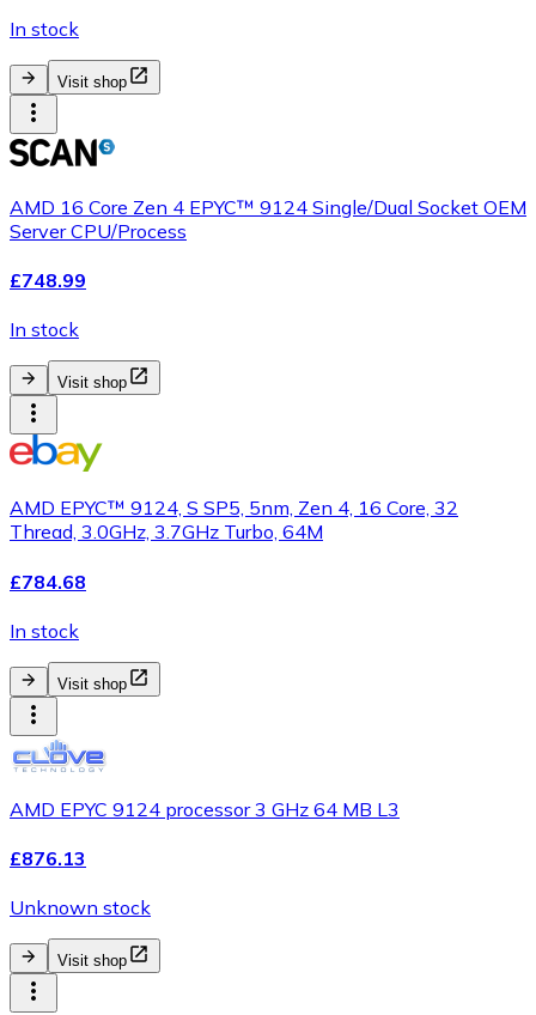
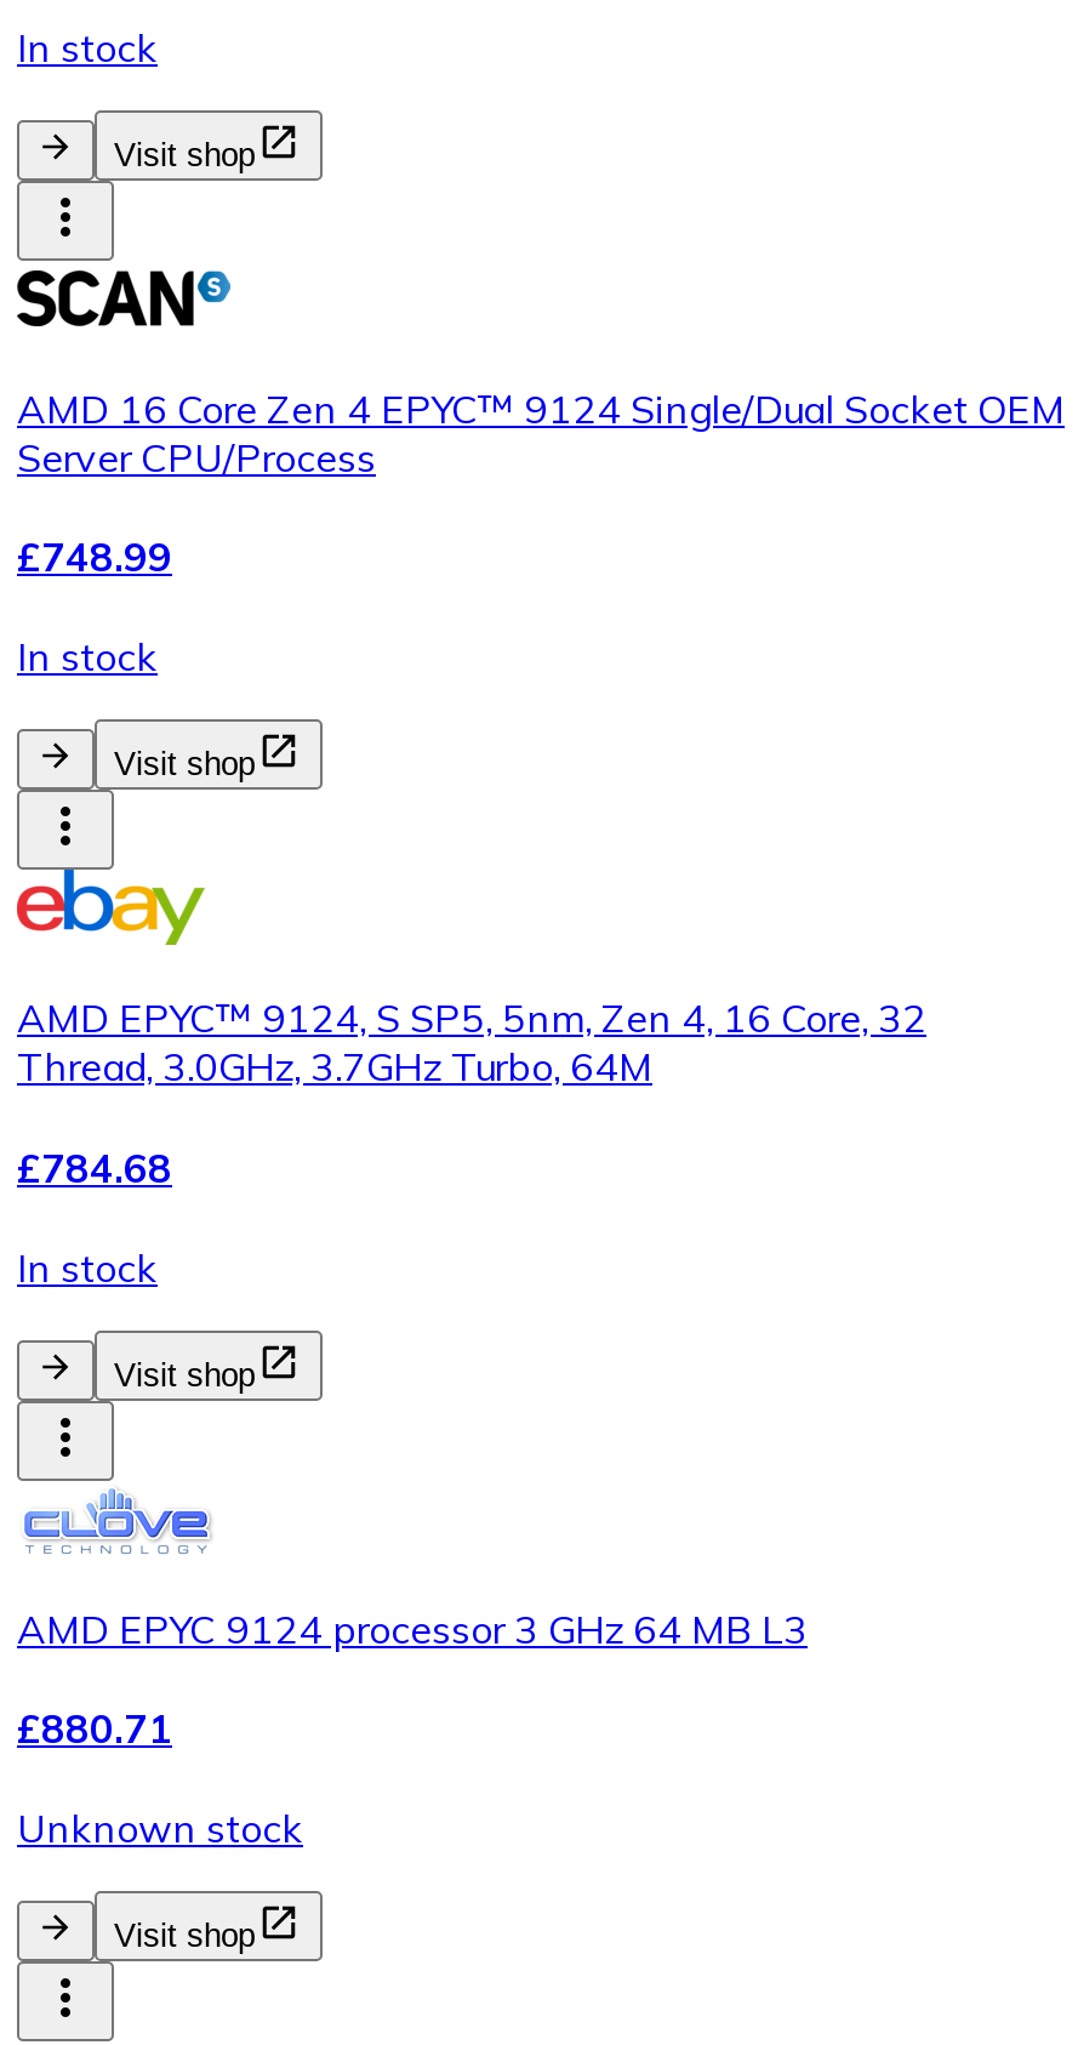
[10,846,86,870] £876.13 -> [17,1705,172,1753] £880.71

